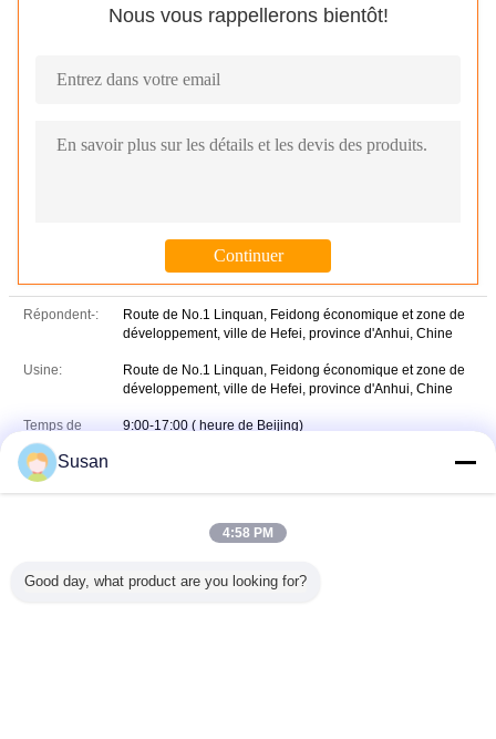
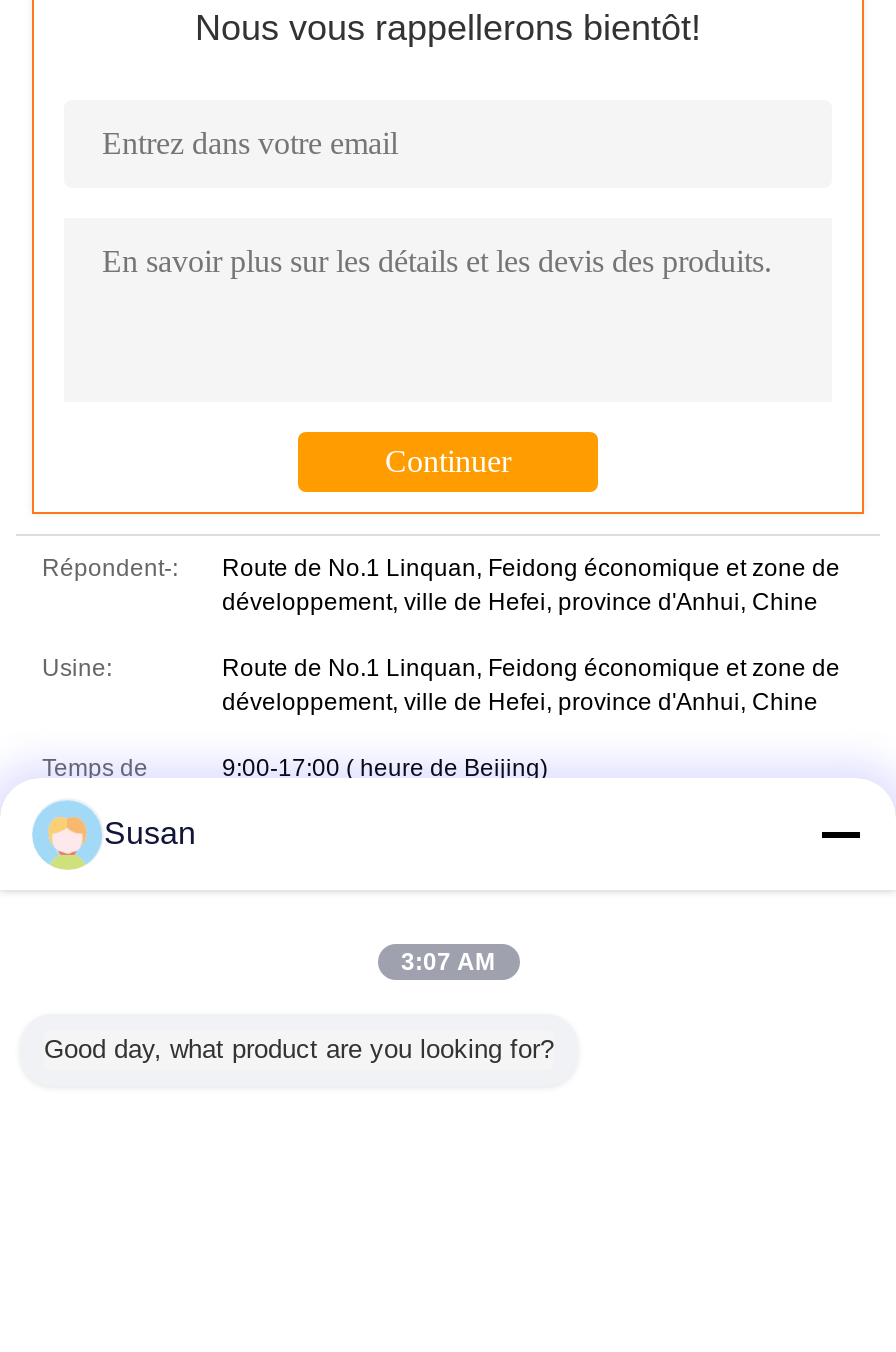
[223,525,273,541] 4:58 PM -> [401,948,495,976] 3:07 AM

